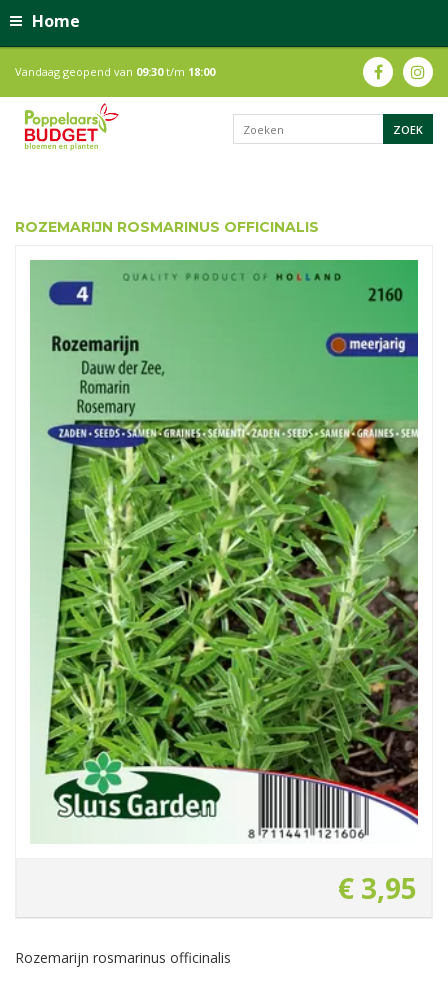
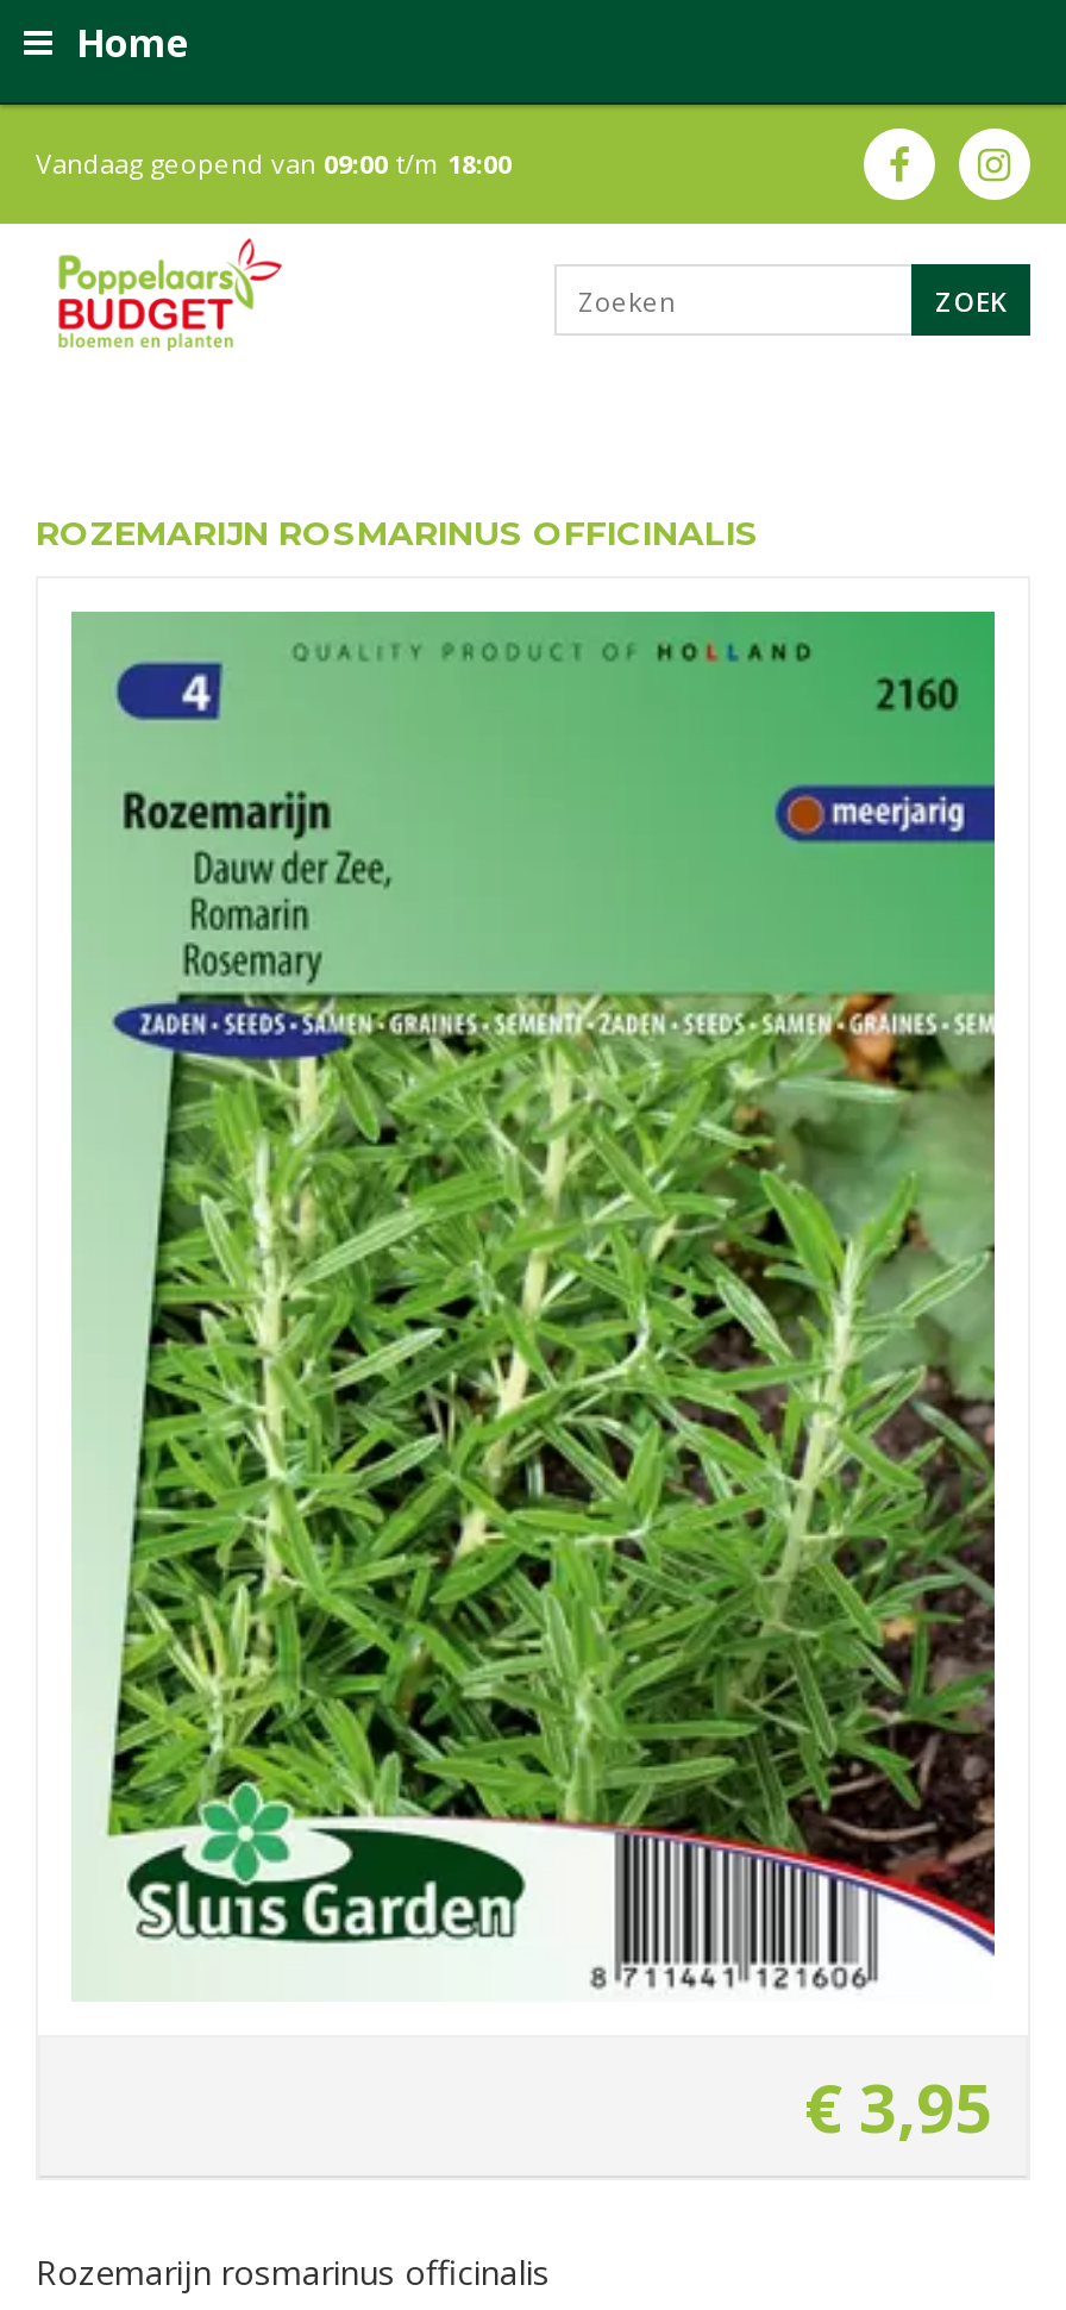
[15,64,215,79] Vandaag geopend van 09:30 t/m 18:00 -> [36,145,512,181] Vandaag geopend van 09:00 t/m 18:00

